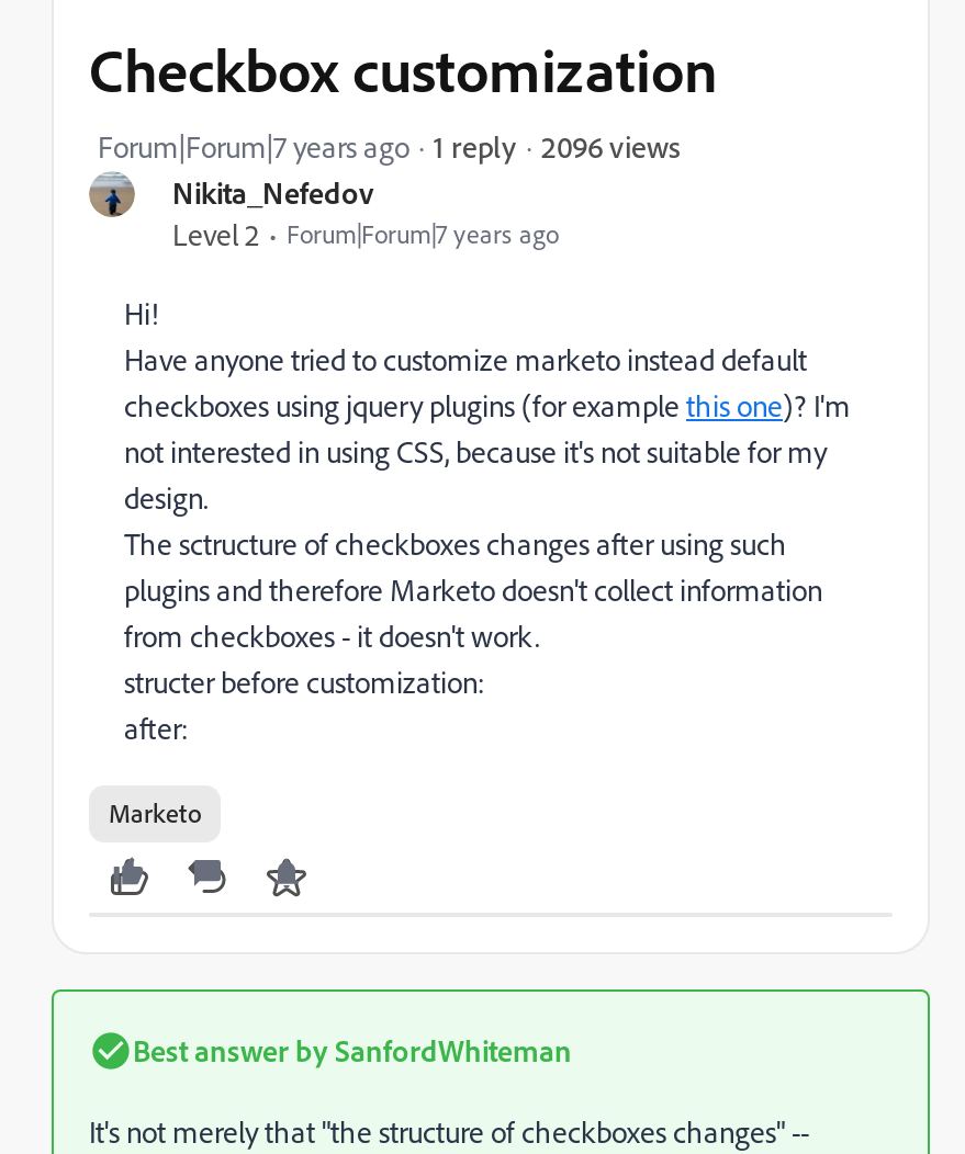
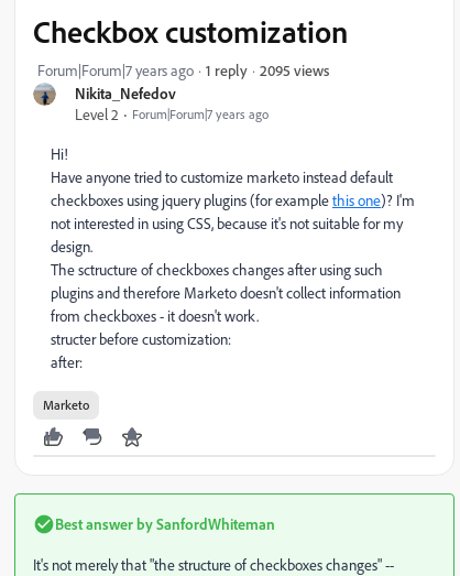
[541,126,680,163] 2096 views -> [260,60,329,79] 2095 views

